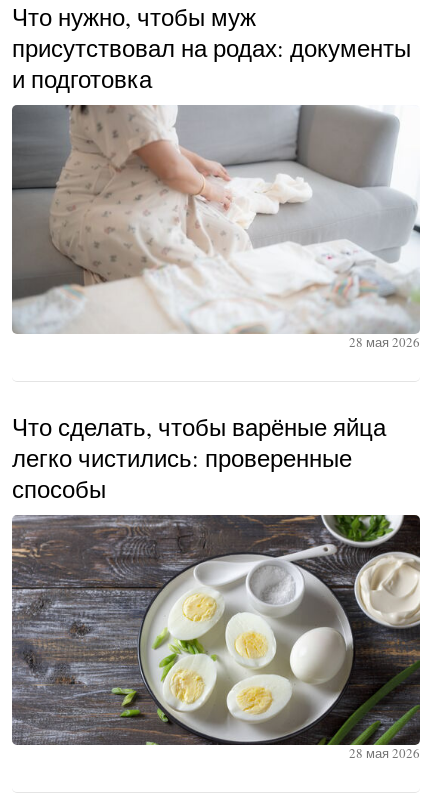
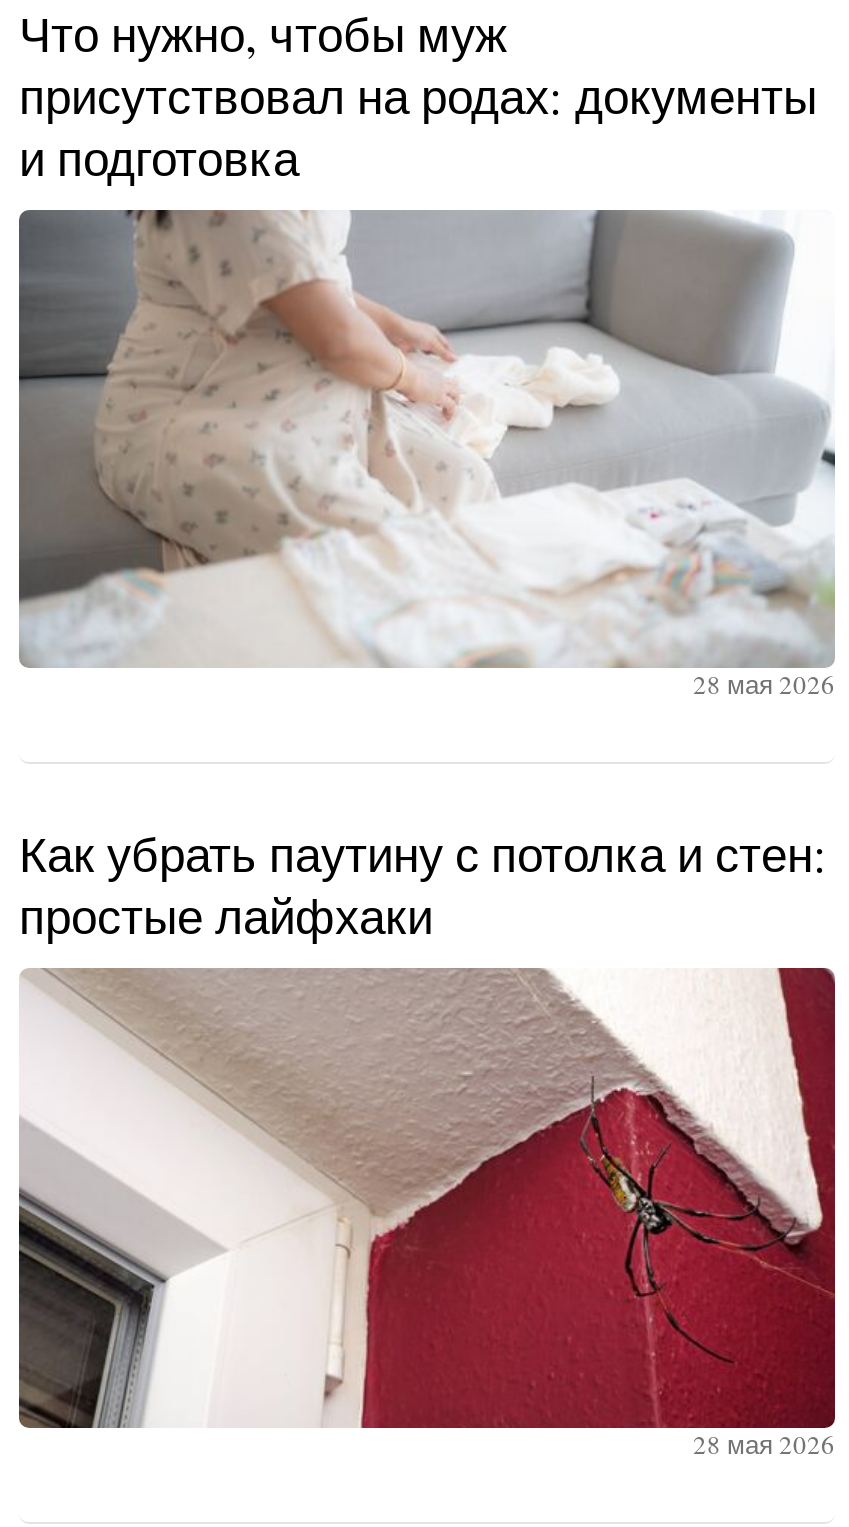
[12,411,386,505] Что сделать, чтобы варёные яйца | легко чистились: проверенные | способы -> [19,823,827,949] Как убрать паутину с потолка и стен: | простые лайфхаки
[11,514,421,746] [image] -> [19,966,837,1430] [image]

